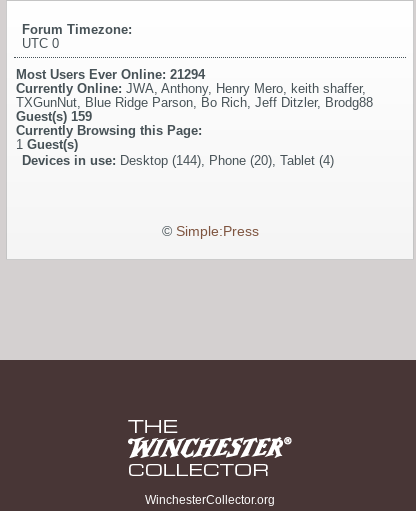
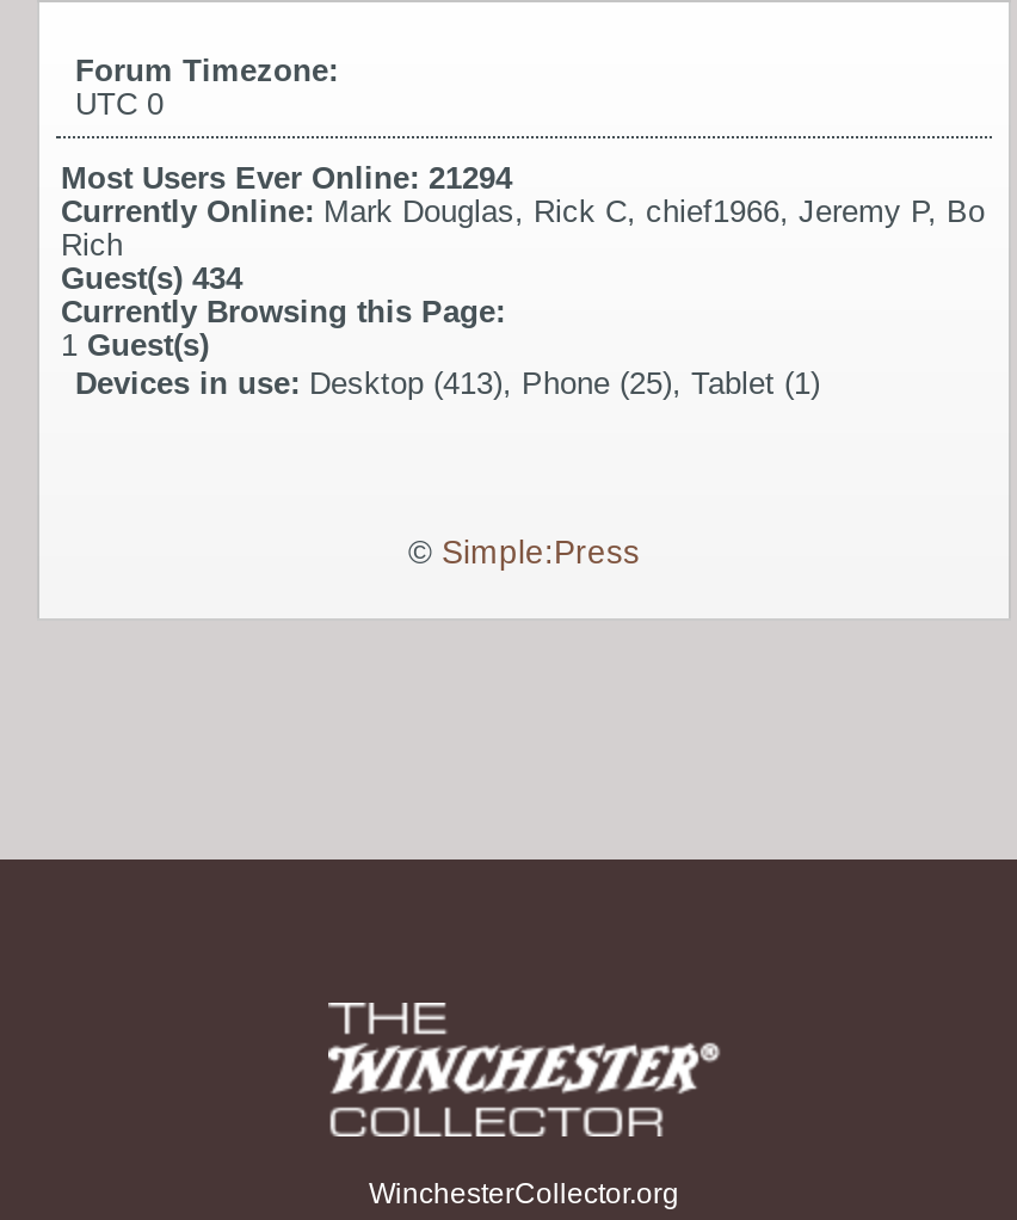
[16,81,373,124] Currently Online: JWA, Anthony, Henry Mero, keith shaffer, | TXGunNut, Blue Ridge Parson, Bo Rich, Jeff Ditzler, Brodg88 | Guest(s) 159 -> [61,195,985,297] Currently Online: Mark Douglas, Rick C, chief1966, Jeremy P, Bo | Rich | Guest(s) 434
[22,153,334,168] Devices in use: Desktop (144), Phone (20), Tablet (4) -> [75,366,820,402] Devices in use: Desktop (413), Phone (25), Tablet (1)

